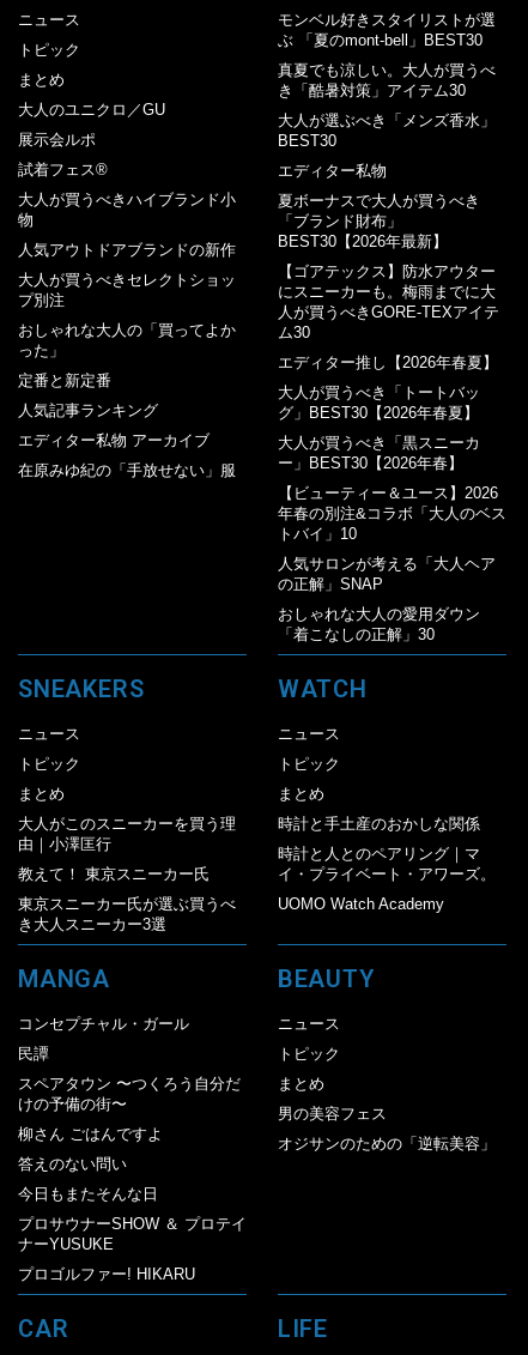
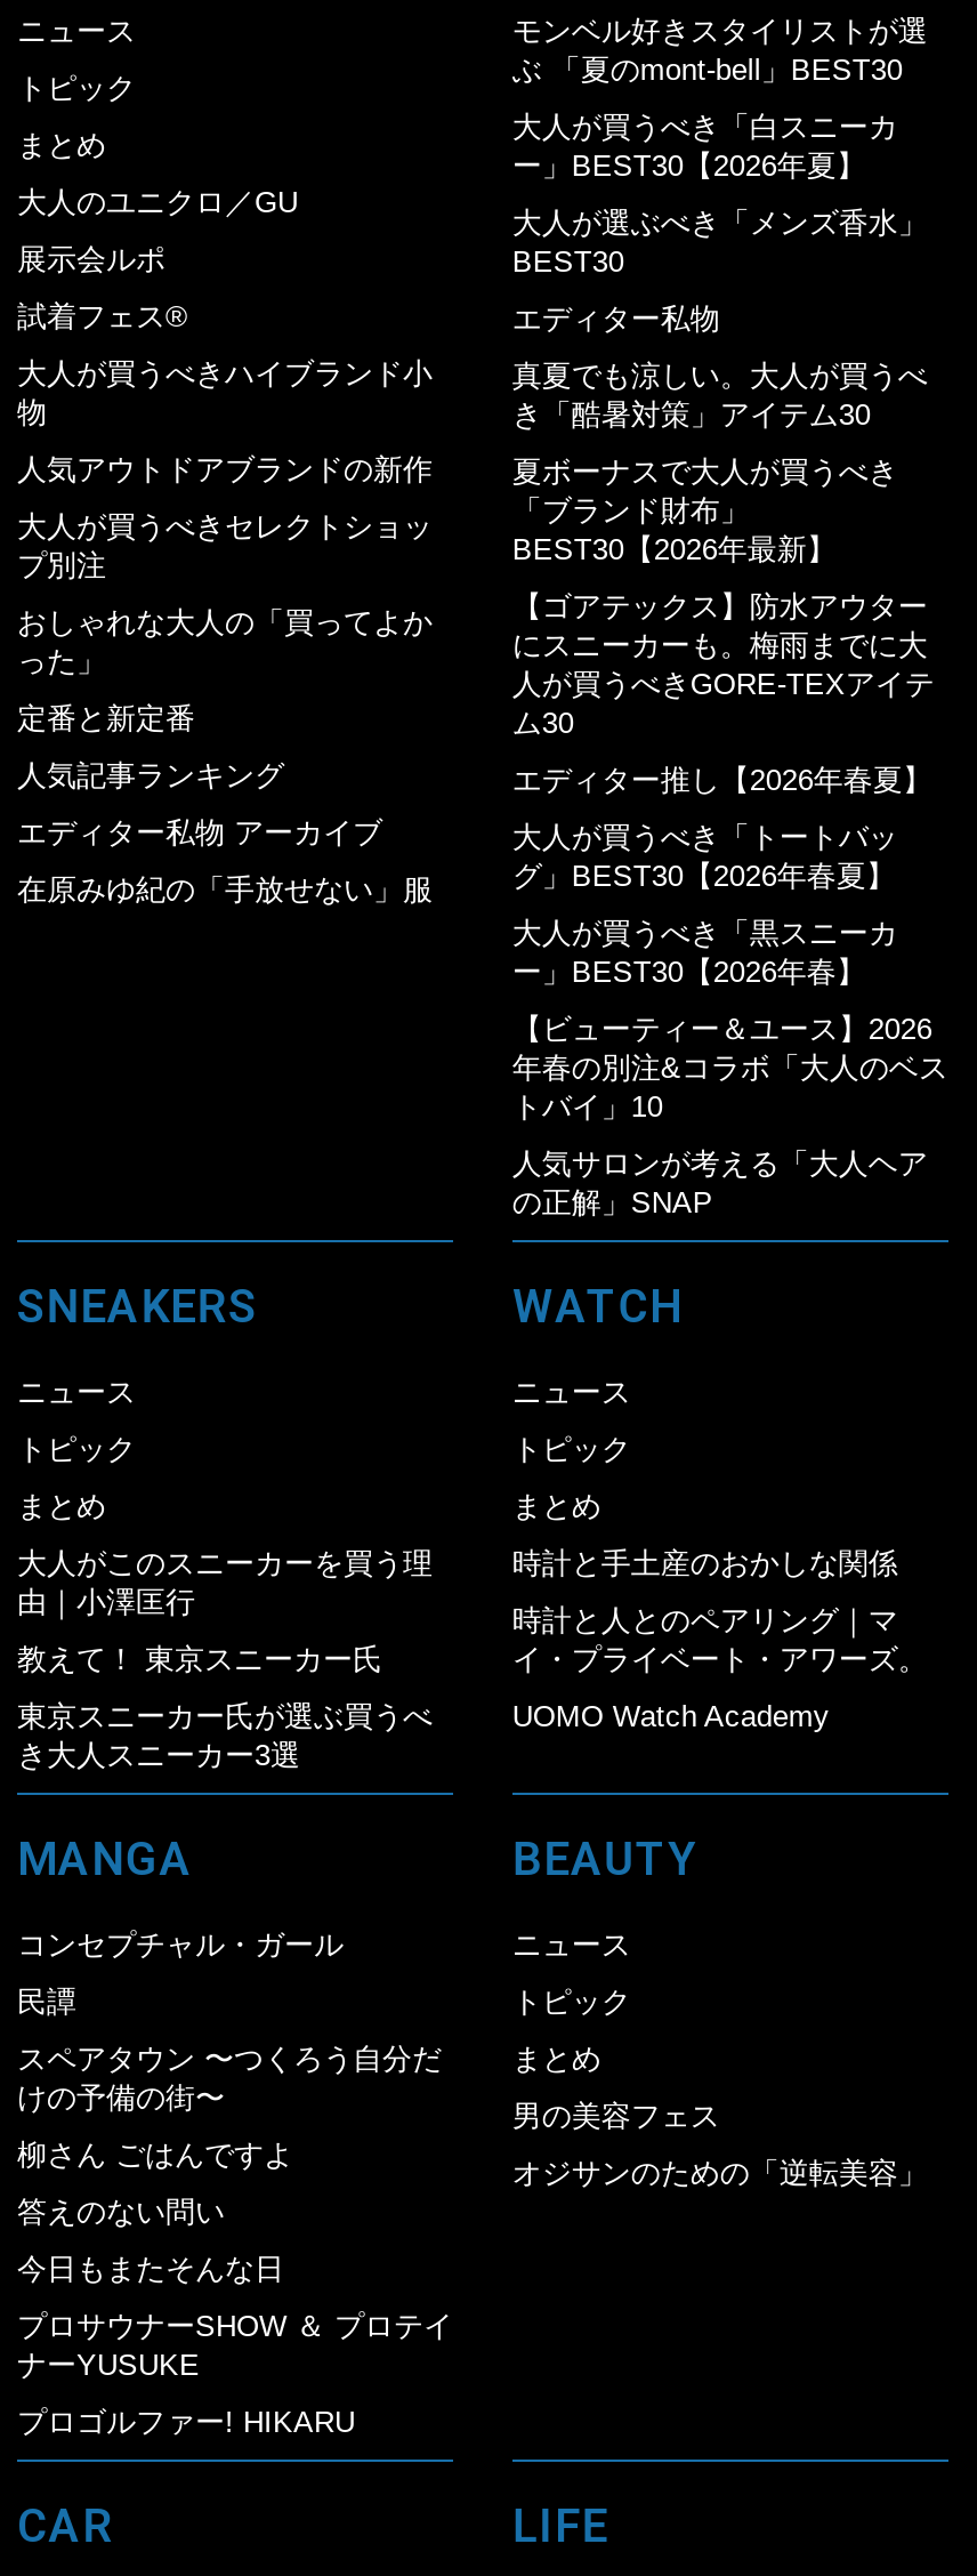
moved [278,61,496,99] -> [512,359,928,432]: 真夏でも涼しい。大人が買うべ | き「酷暑対策」アイテム30
none -> [512,110,898,183] 大人が買うべき「白スニーカ | ー」BEST30【2026年夏】
moved [278,192,506,593] -> [512,454,948,1219]: 夏ボーナスで大人が買うべき | 「ブランド財布」 | BEST30【2026年最新】 | ... | 人気サロンが考える「大人ヘア | の正解」SNAP
[278,605,480,643] おしゃれな大人の愛用ダウン | 「着こなしの正解」30 -> none

